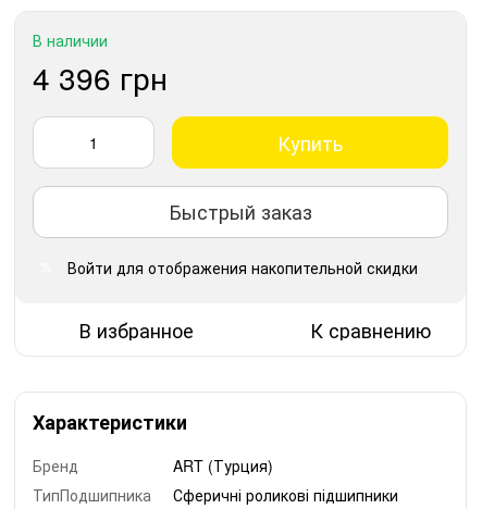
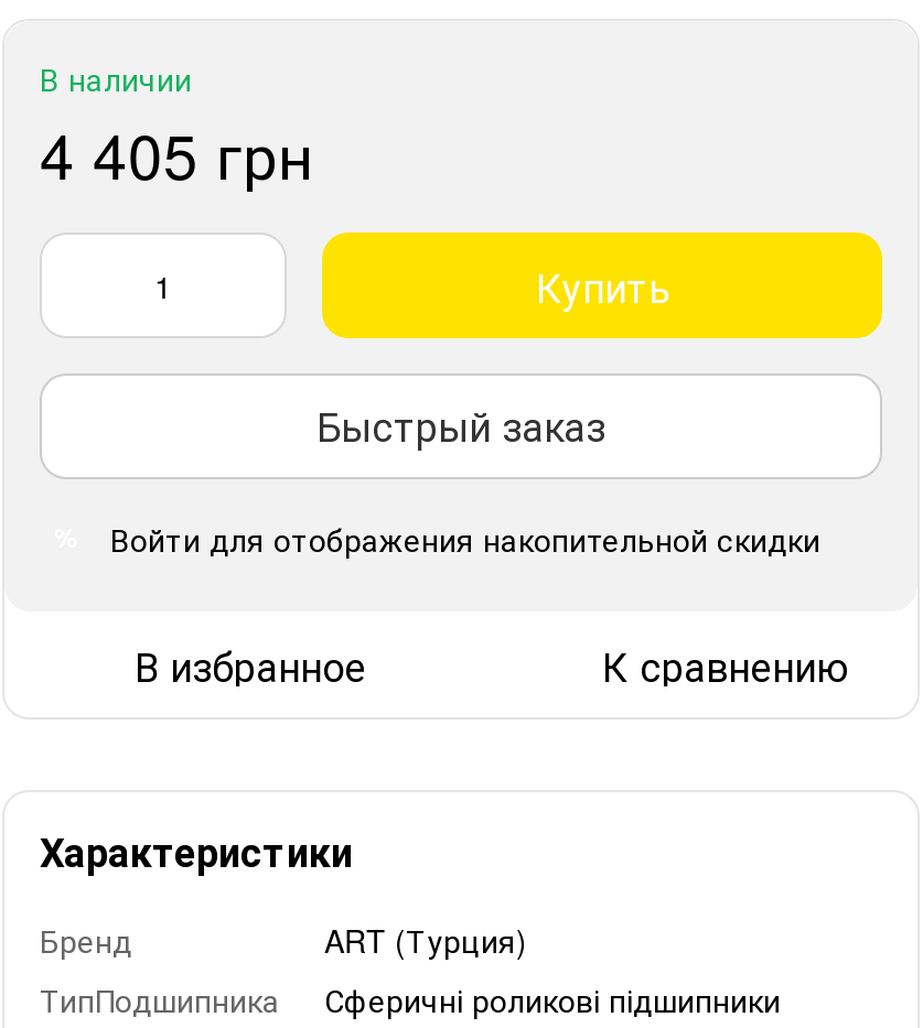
[33,55,168,99] 4 396 грн -> [40,109,313,197] 4 405 грн

